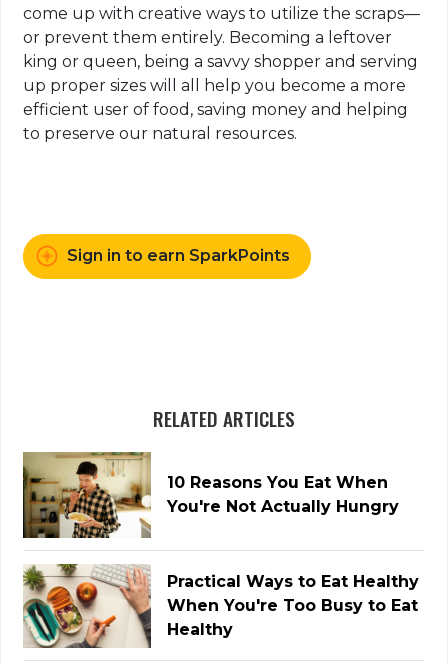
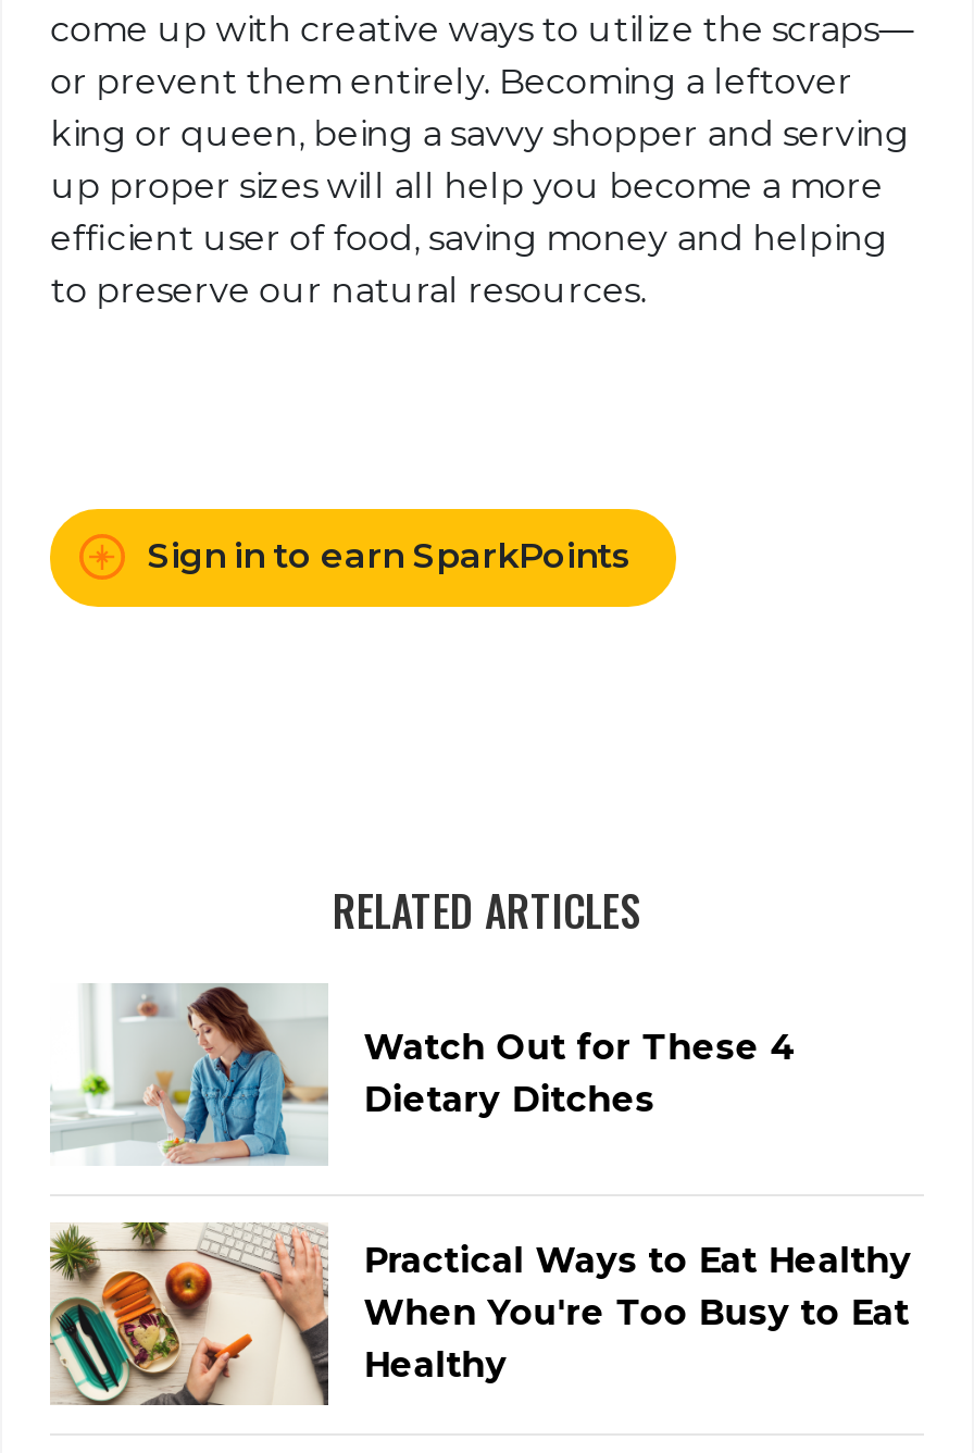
[22,451,399,539] [image] | 10 Reasons You Eat When | You're Not Actually Hungry -> [50,983,796,1166] [image] | Watch Out for These 4 | Dietary Ditches

